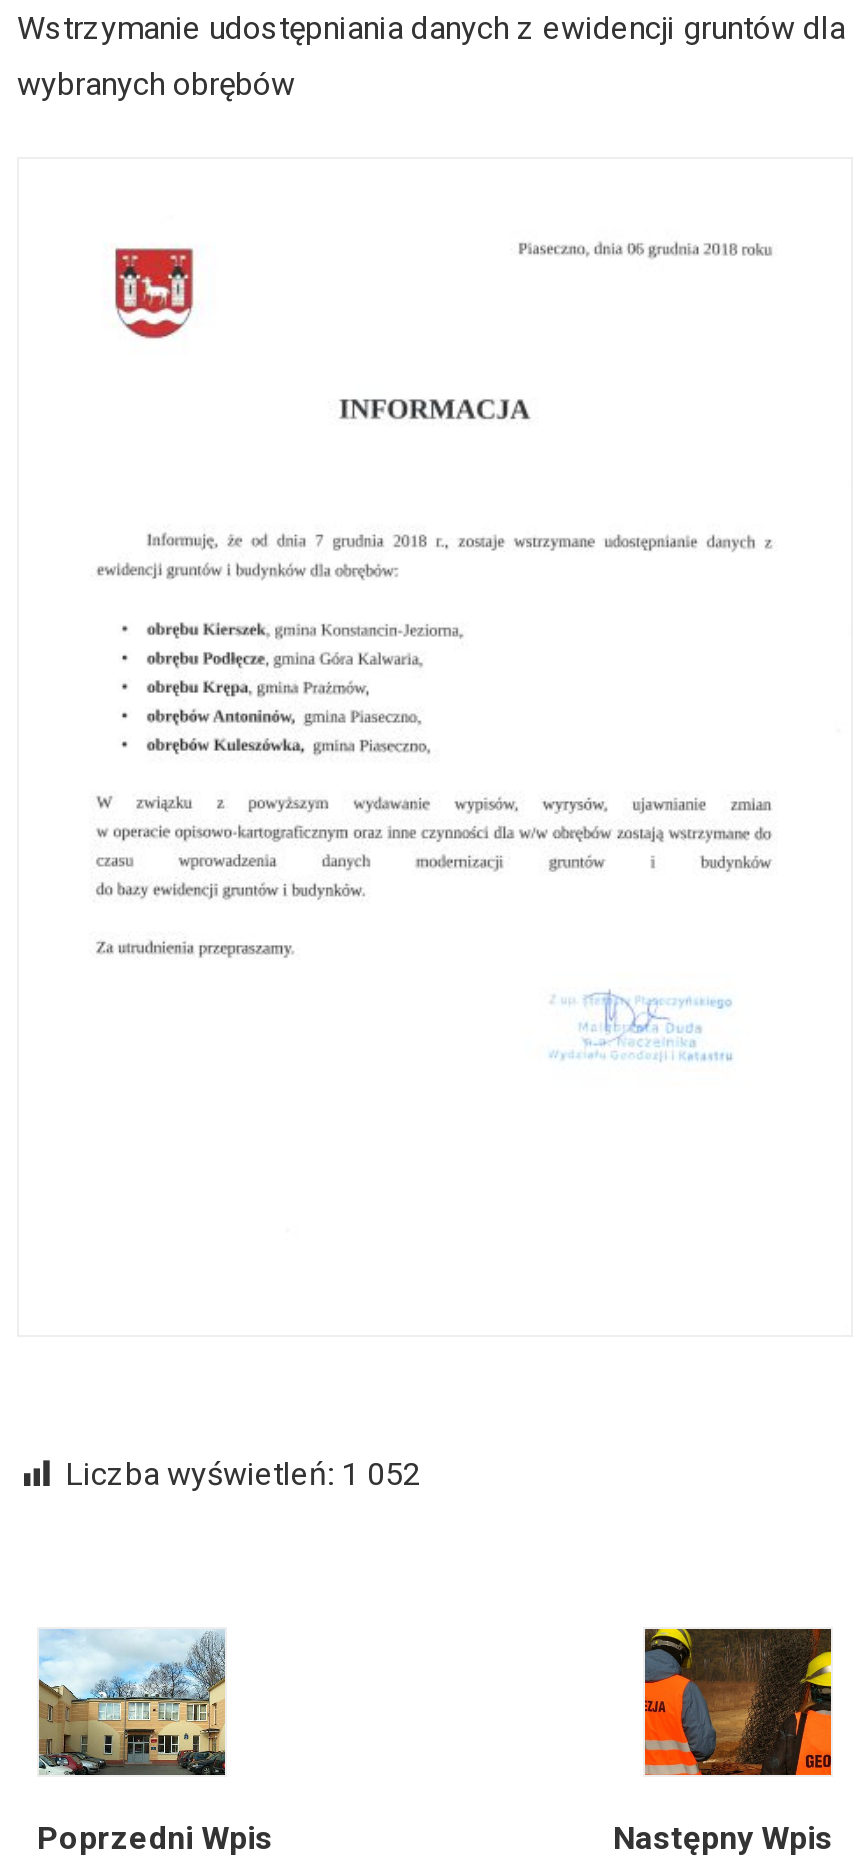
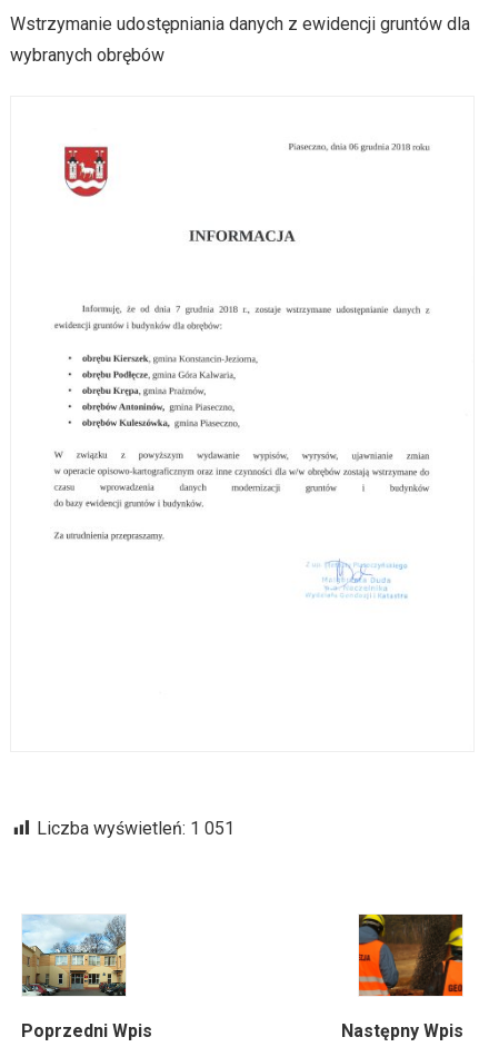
[65,1455,421,1493] Liczba wyświetleń: 1 052 -> [37,818,234,839] Liczba wyświetleń: 1 051

